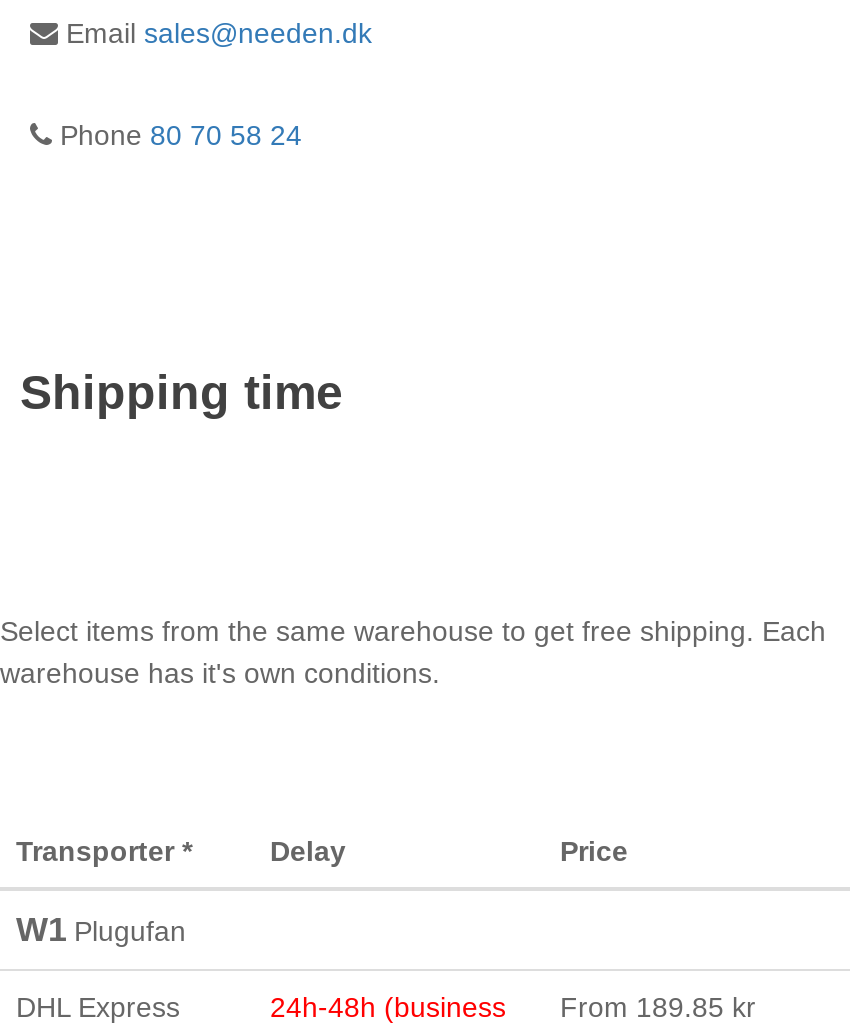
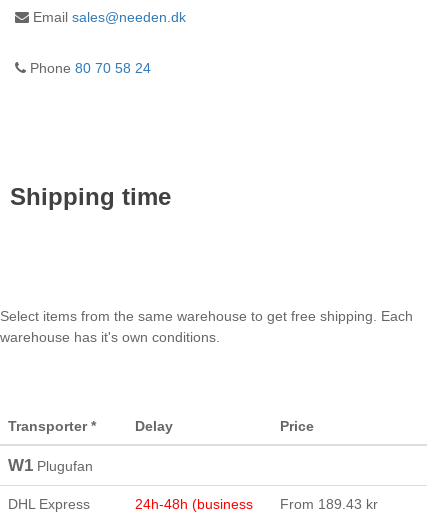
[270,991,756,1023] 24h-48h (business From 189.85 kr -> [135,496,378,512] 24h-48h (business From 189.43 kr

